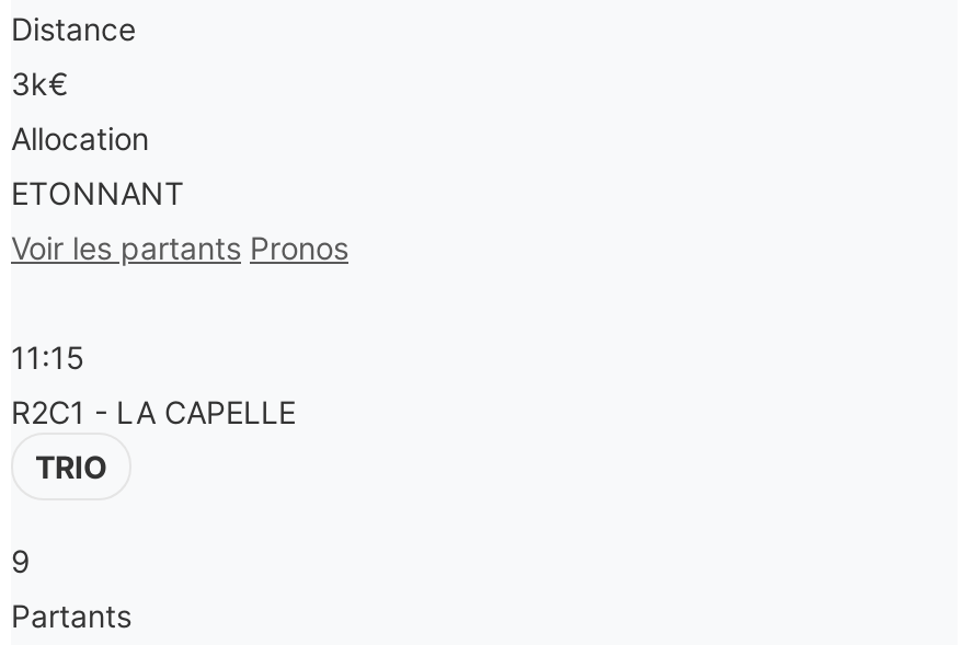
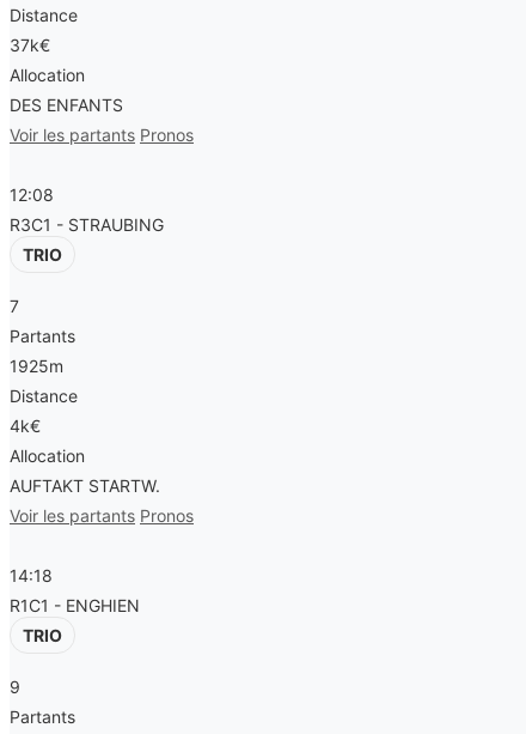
[11,64,68,102] 3k€ -> [10,35,50,56] 37k€
[11,174,184,211] ETONNANT -> [10,95,123,115] DES ENFANTS
[11,338,296,430] 11:15 | R2C1 - LA CAPELLE -> [10,185,194,616] 12:08 | R3C1 - STRAUBING | TRIO | 7 | Partants | 1925m | Distance | 4k€ | Allocation | AUFTAKT STARTW. | Voir les partants Pronos | 14:18 | R1C1 - ENGHIEN

